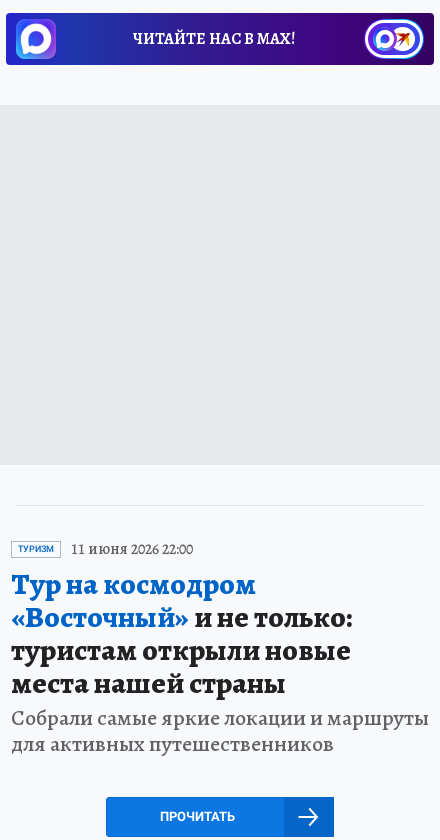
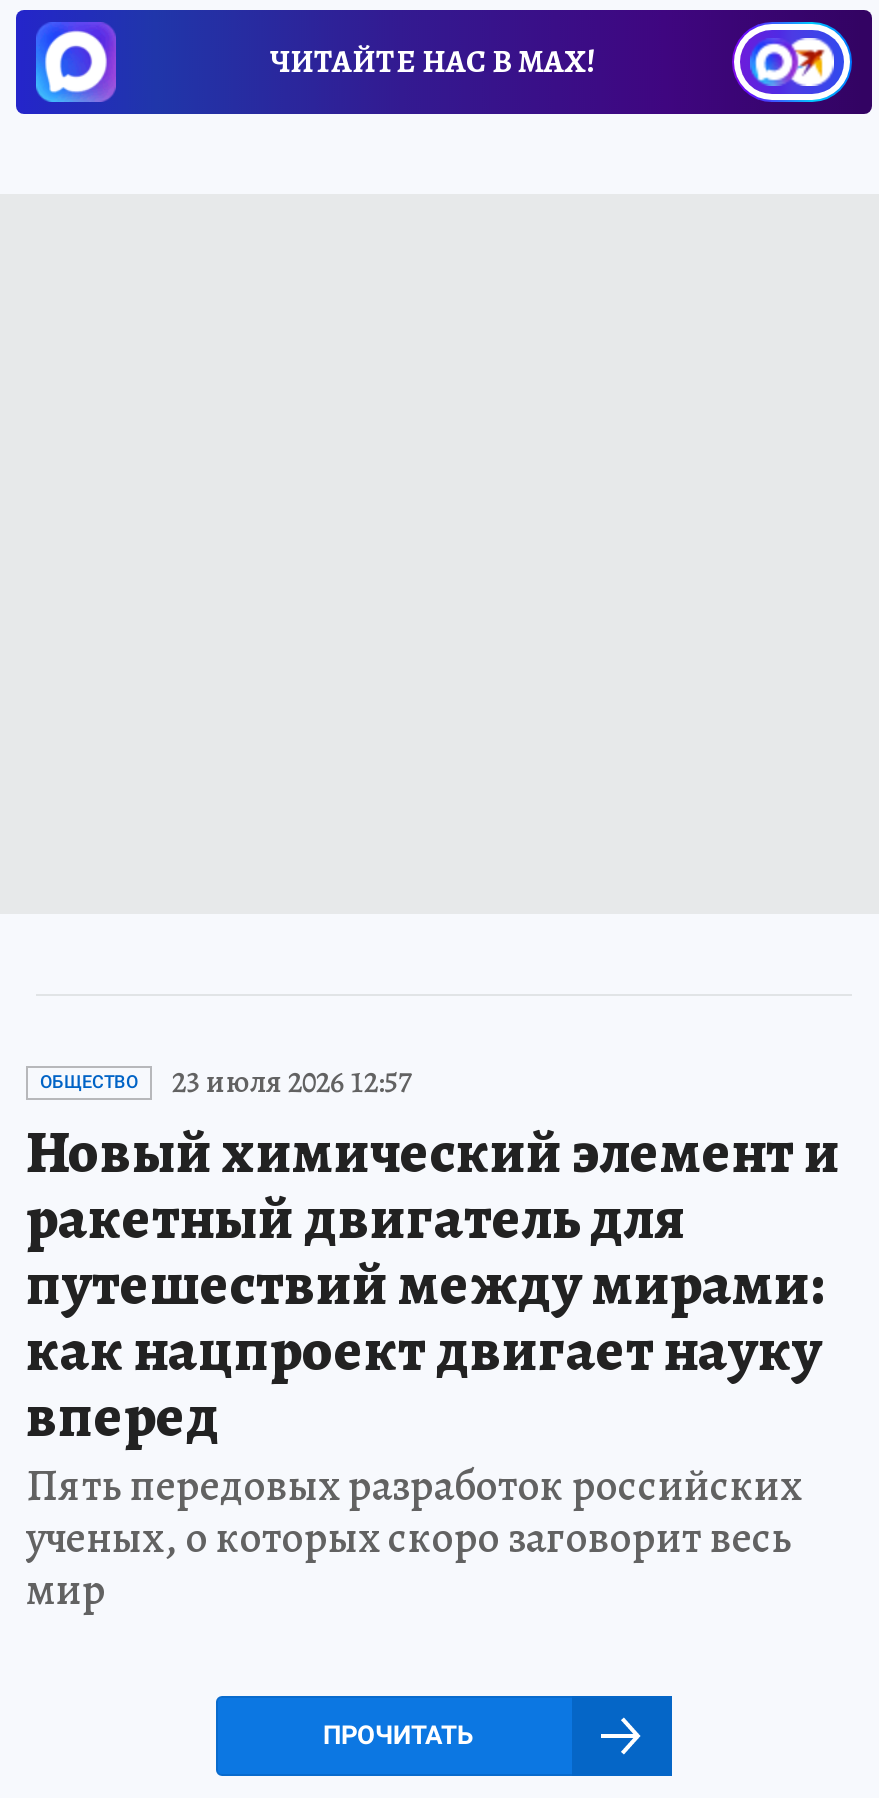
[11,538,429,759] ТУРИЗМ | 11 июня 2026 22:00 | Тур на космодром | «Восточный»и не только: | туристам открыли новые | места нашей страны | Собрали самые яркие локации и маршруты | для активных путешественников -> [26,1061,840,1621] ОБЩЕСТВО | 23 июля 2026 12:57 | Новый химический элемент и | ракетный двигатель для | путешествий между мирами: | как нацпроект двигает науку | вперед | Пять передовых разработок российских | ученых, о которых скоро заговорит весь | мир

